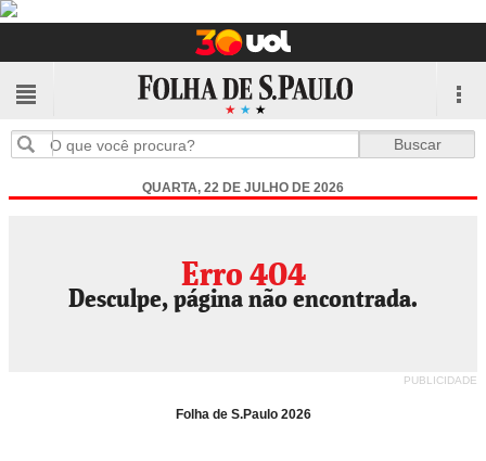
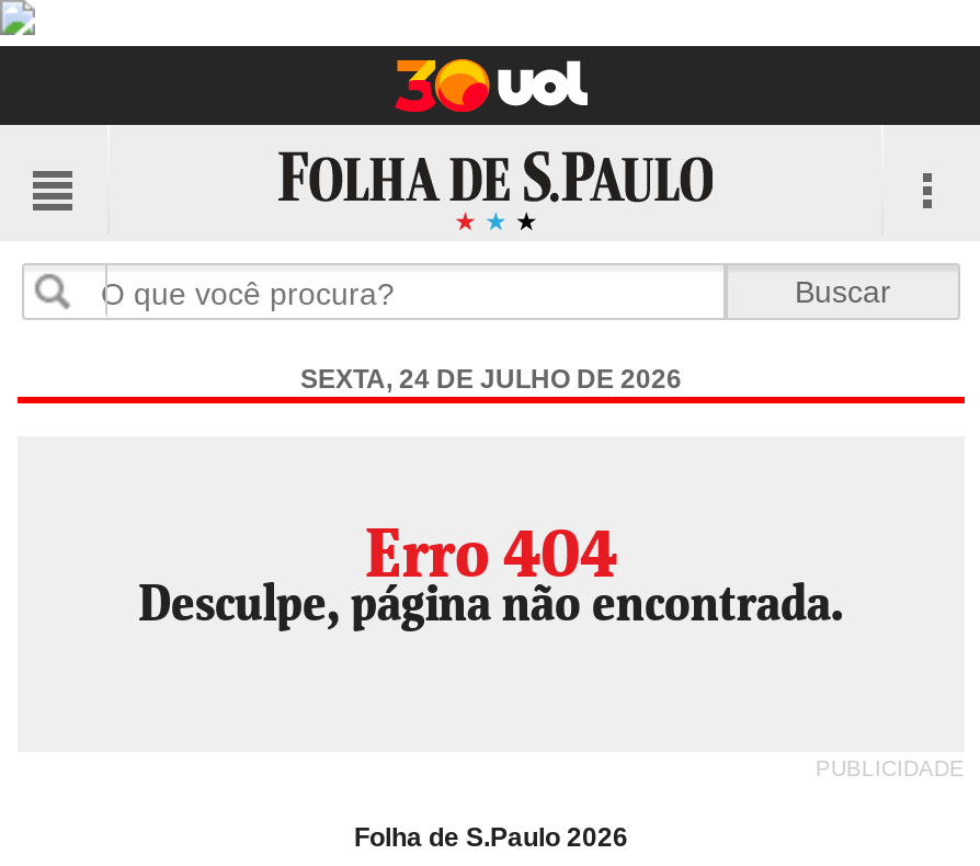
[142,180,344,195] QUARTA, 22 DE JULHO DE 2026 -> [300,364,682,394] SEXTA, 24 DE JULHO DE 2026

